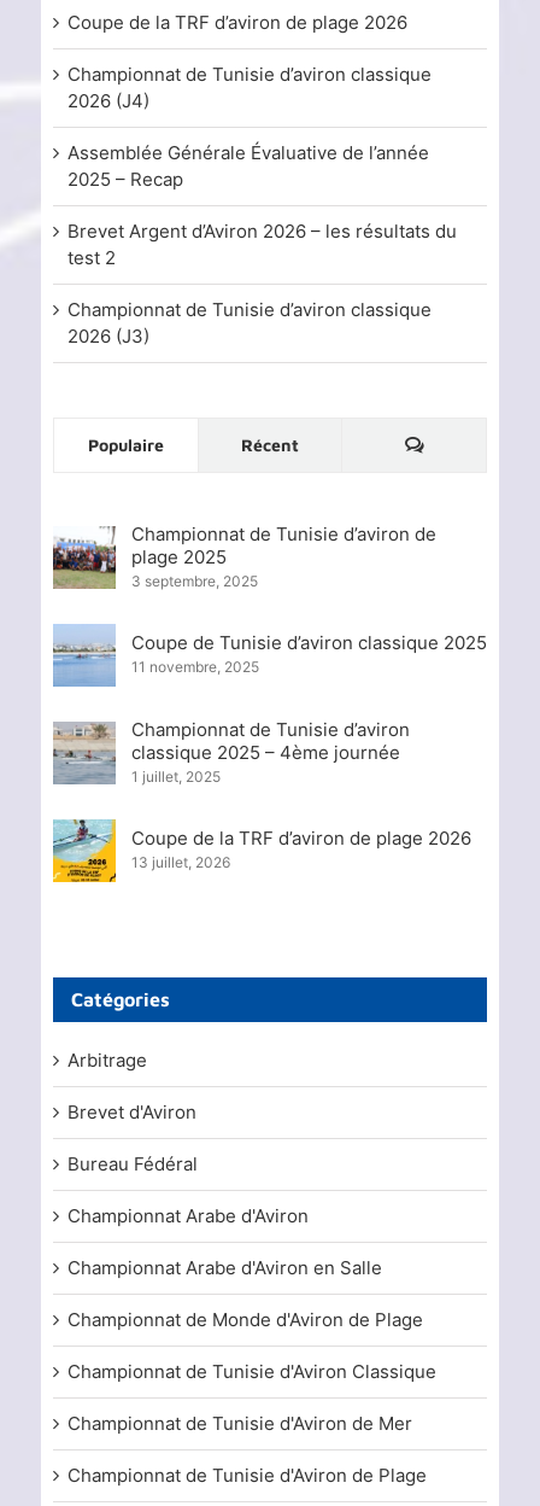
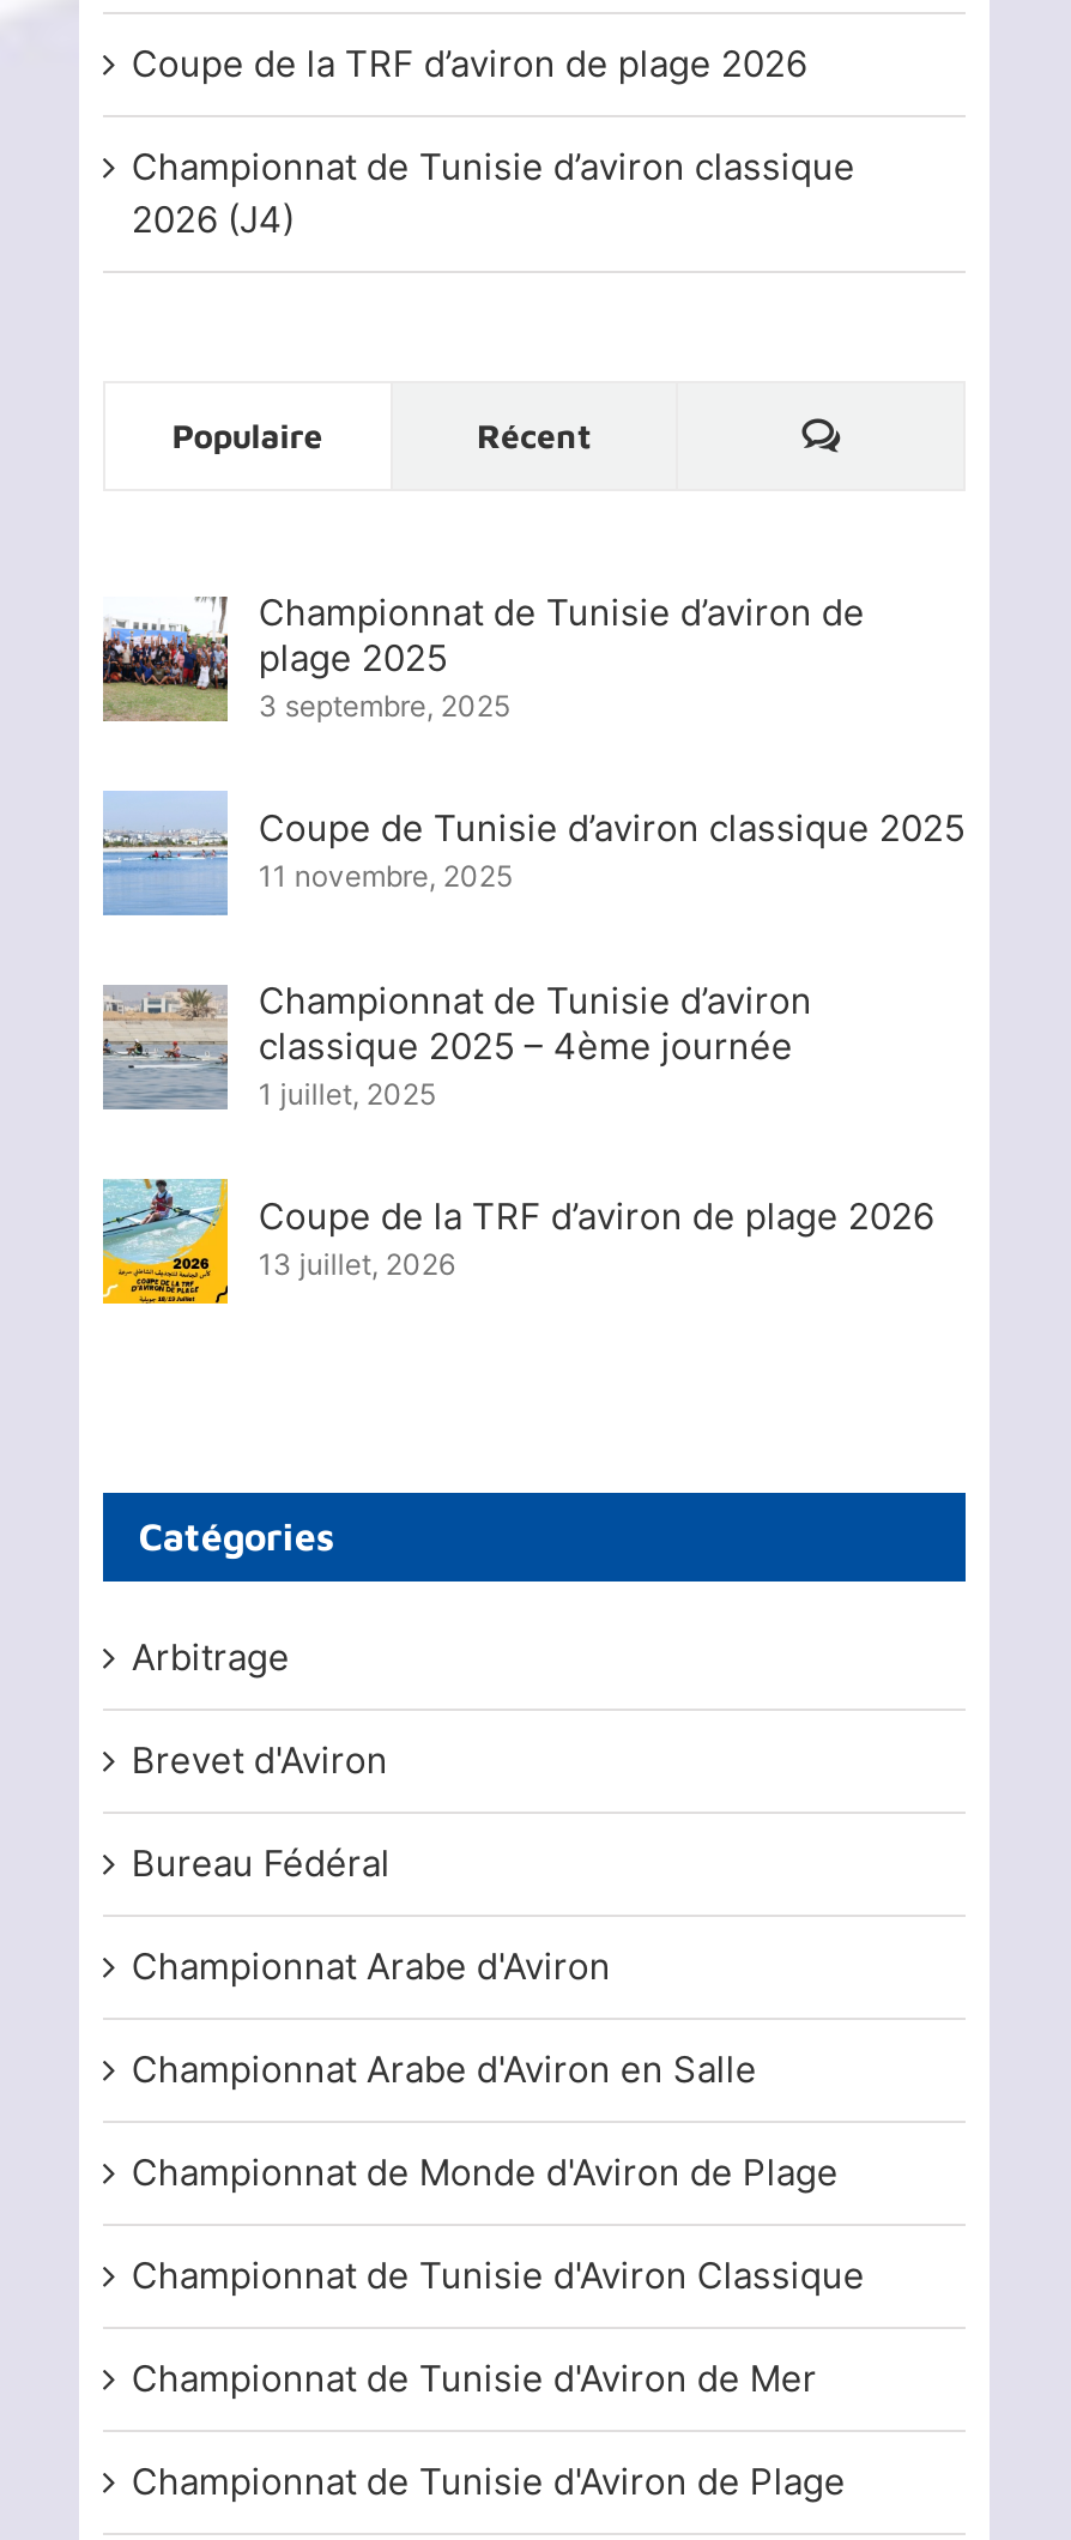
[67,141,457,347] Assemblée Générale Évaluative de l’année | 2025 – Recap | Brevet Argent d’Aviron 2026 – les résultats du | test 2 | Championnat de Tunisie d’aviron classique | 2026 (J3) -> none

